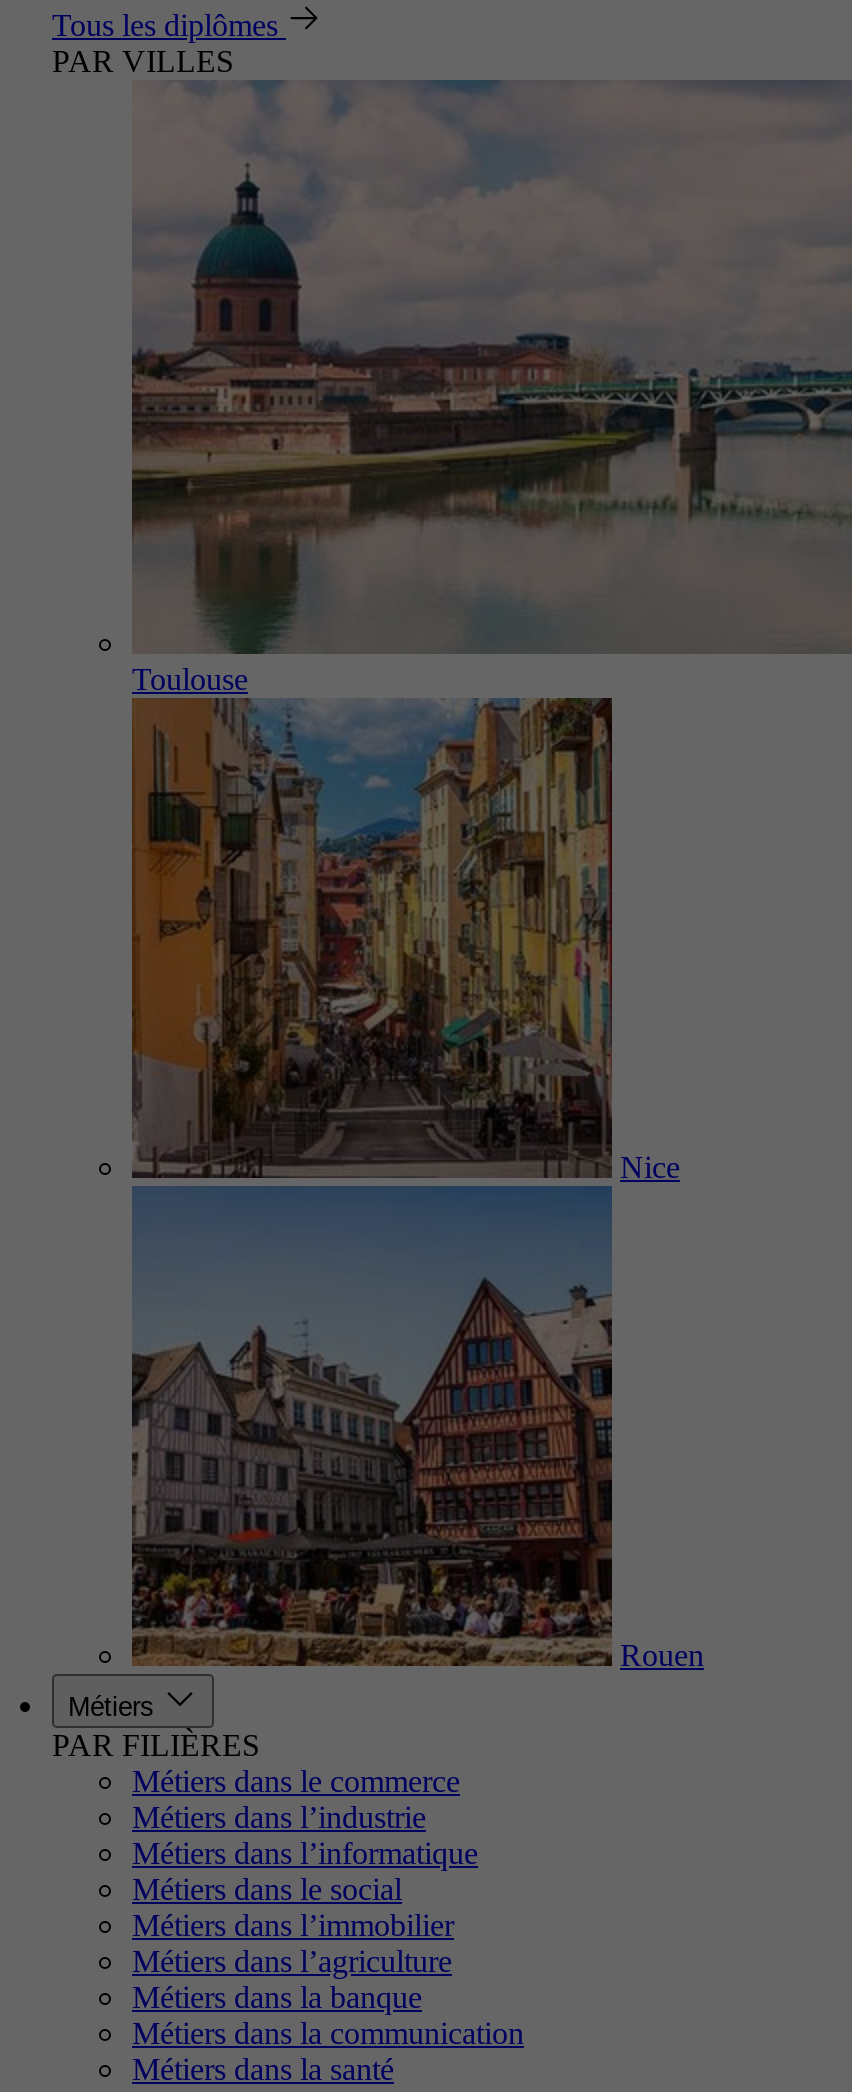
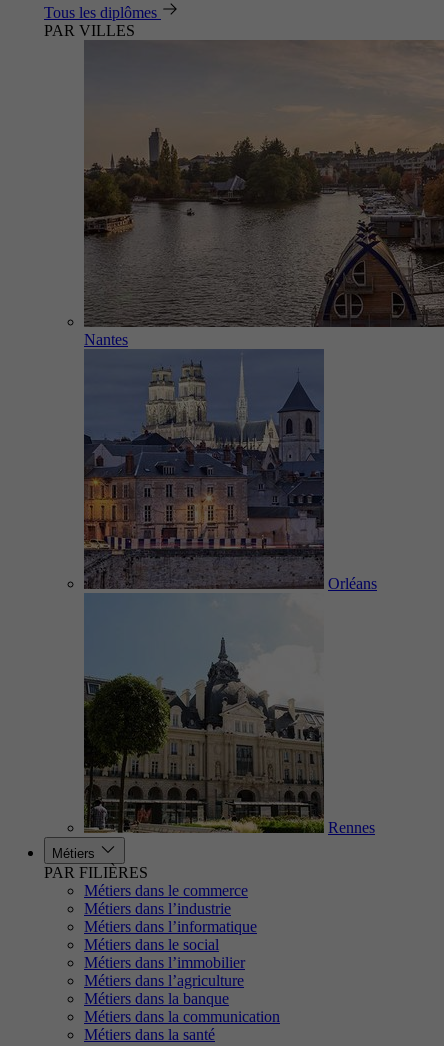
[130,80,846,696] [image] | Toulouse -> [83,40,441,348] [image] | Nantes
[130,696,680,1668] [image] | Nice -> [83,348,377,834] [image] | Orléans
[620,1638,704,1672] Rouen -> [328,819,375,836] Rennes

